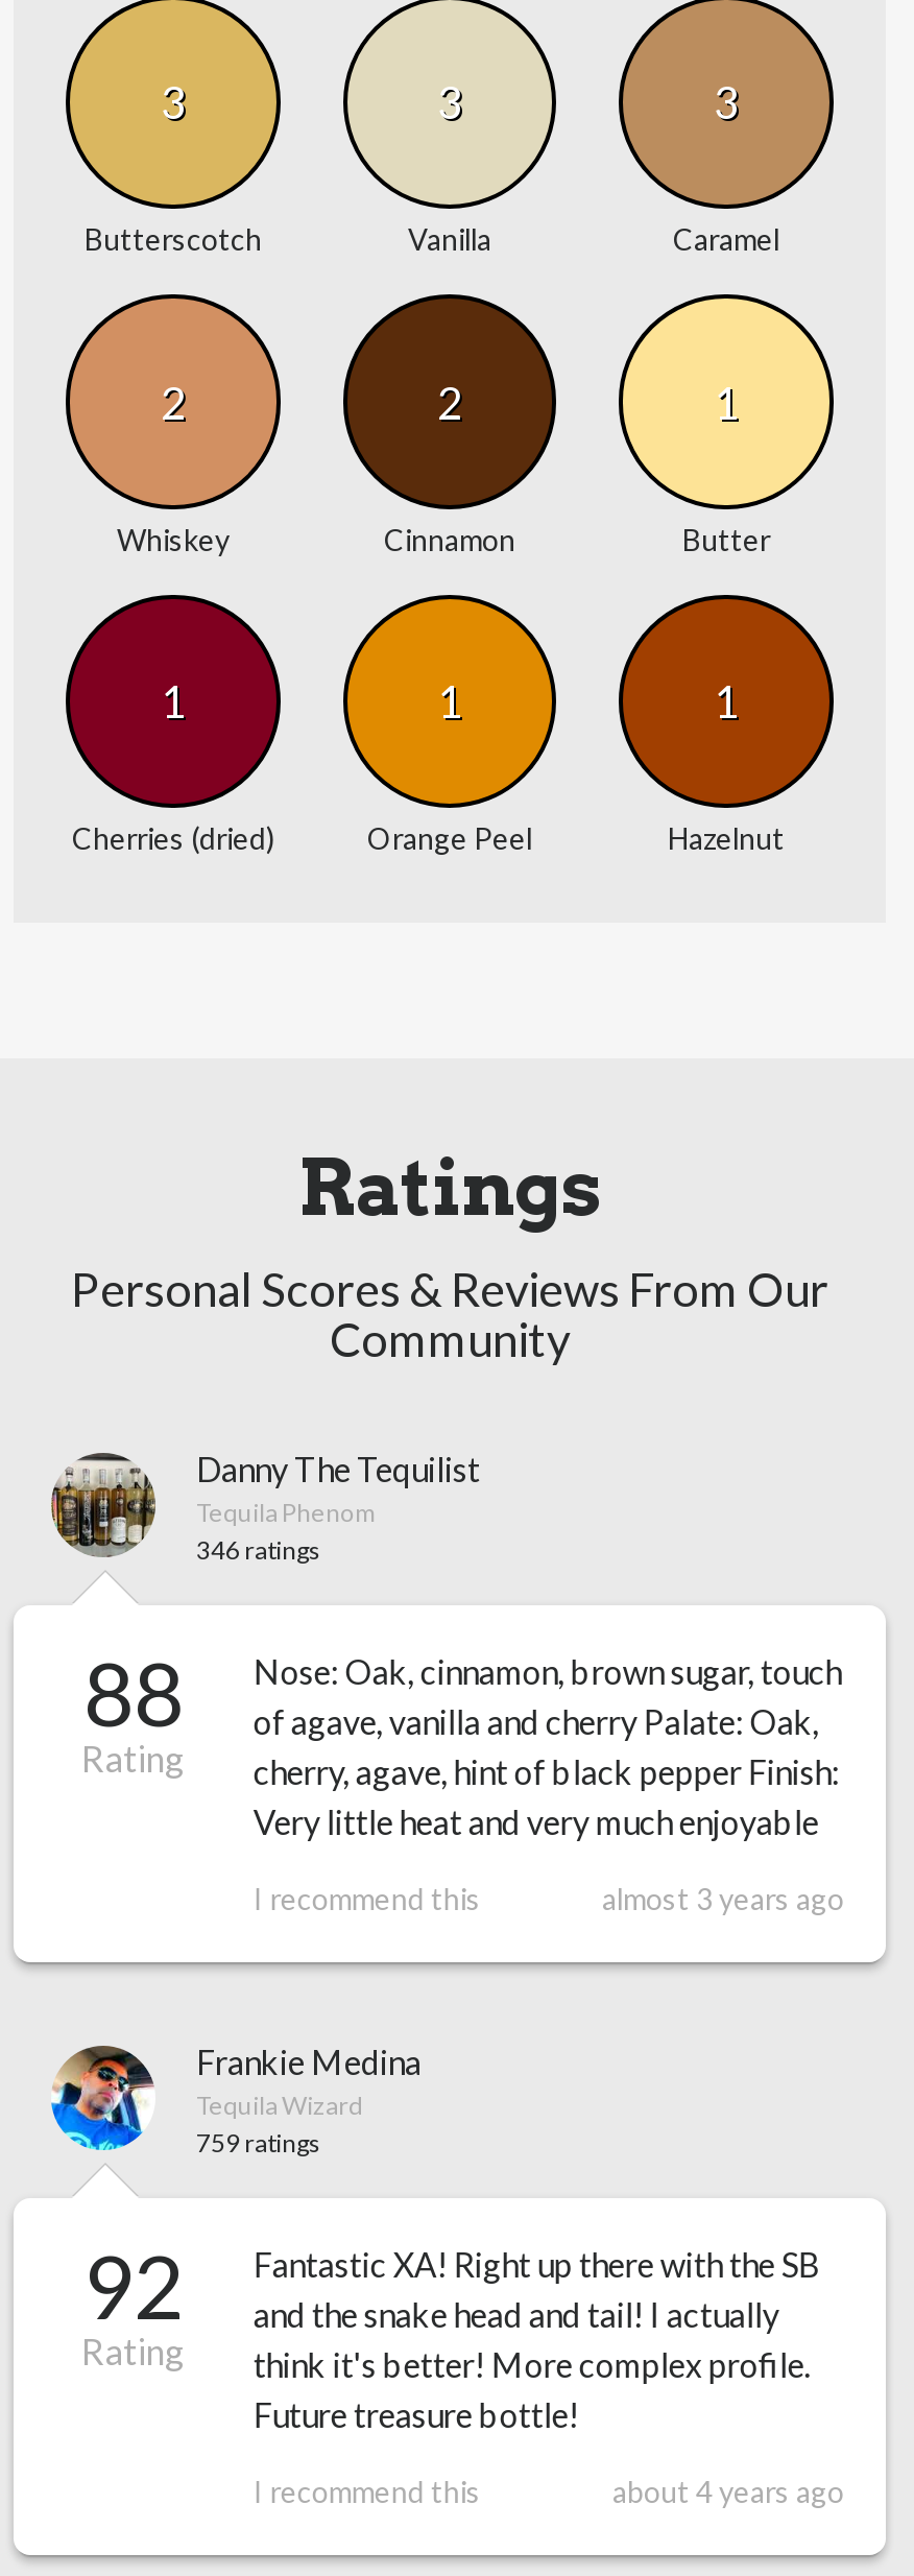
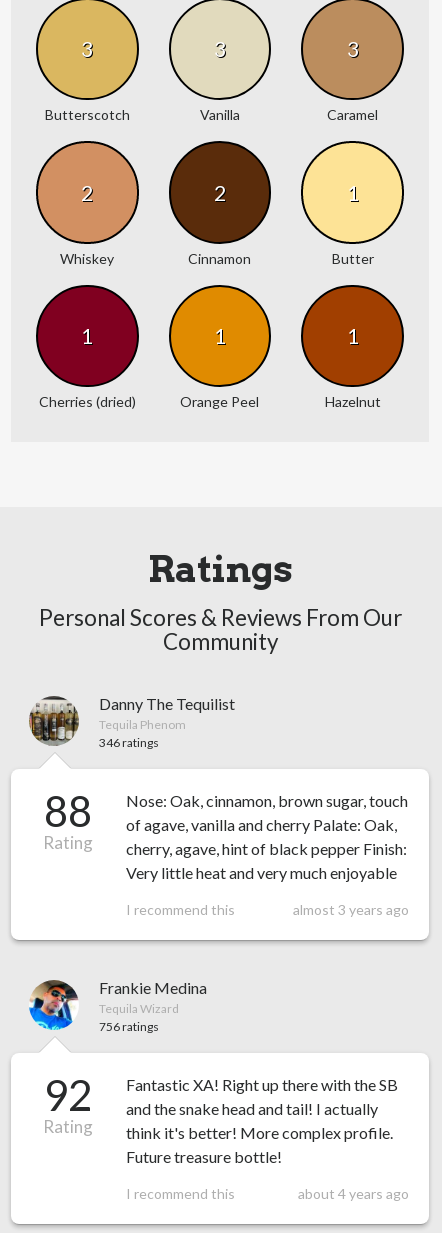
[196,2127,321,2158] 759 ratings -> [98,1019,158,1034] 756 ratings

